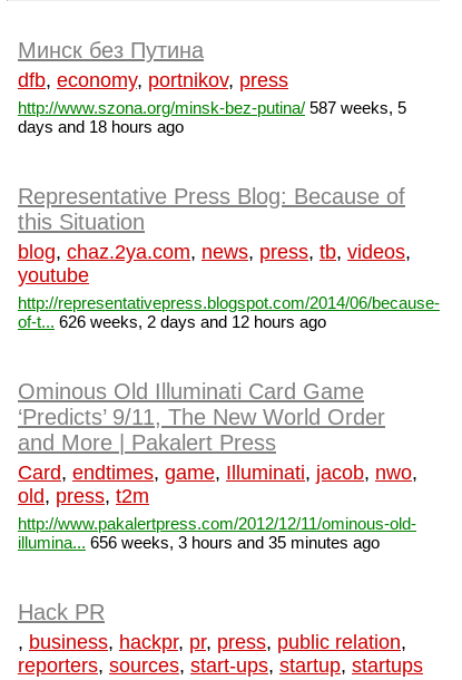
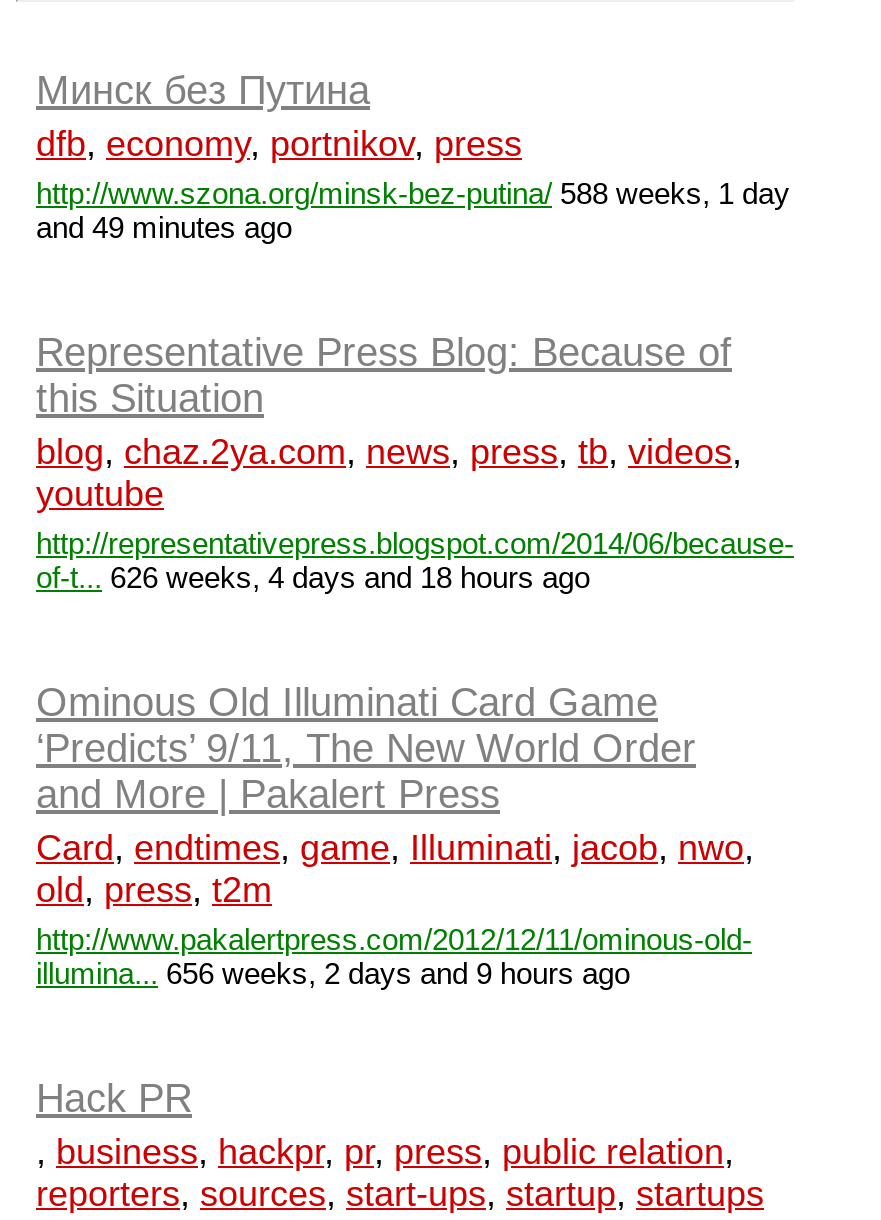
[18,98,406,136] http://www.szona.org/minsk-bez-putina/ 587 weeks, 5 | days and 18 hours ago -> [36,176,790,244] http://www.szona.org/minsk-bez-putina/ 588 weeks, 1 day | and 49 minutes ago
[18,312,326,331] of-t... 626 weeks, 2 days and 12 hours ago -> [36,560,590,594] of-t... 626 weeks, 4 days and 18 hours ago
[18,533,380,552] illumina... 656 weeks, 3 hours and 35 minutes ago -> [36,956,630,990] illumina... 656 weeks, 2 days and 9 hours ago

